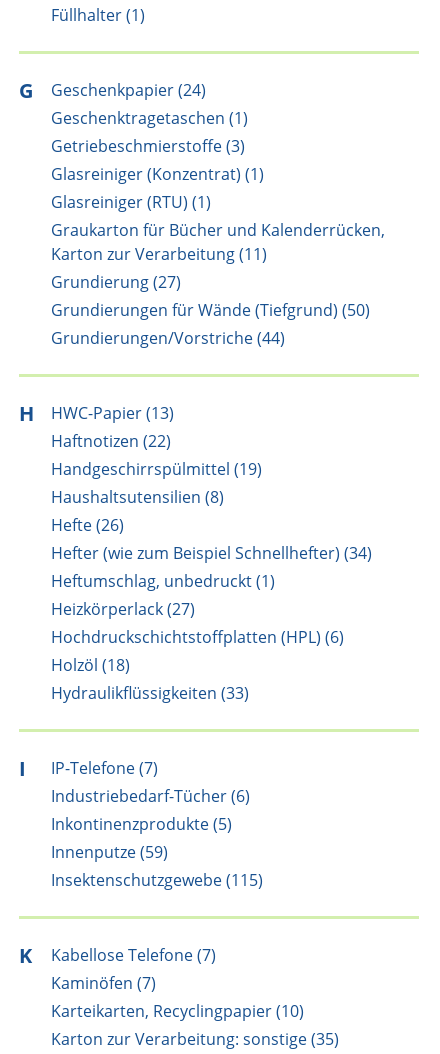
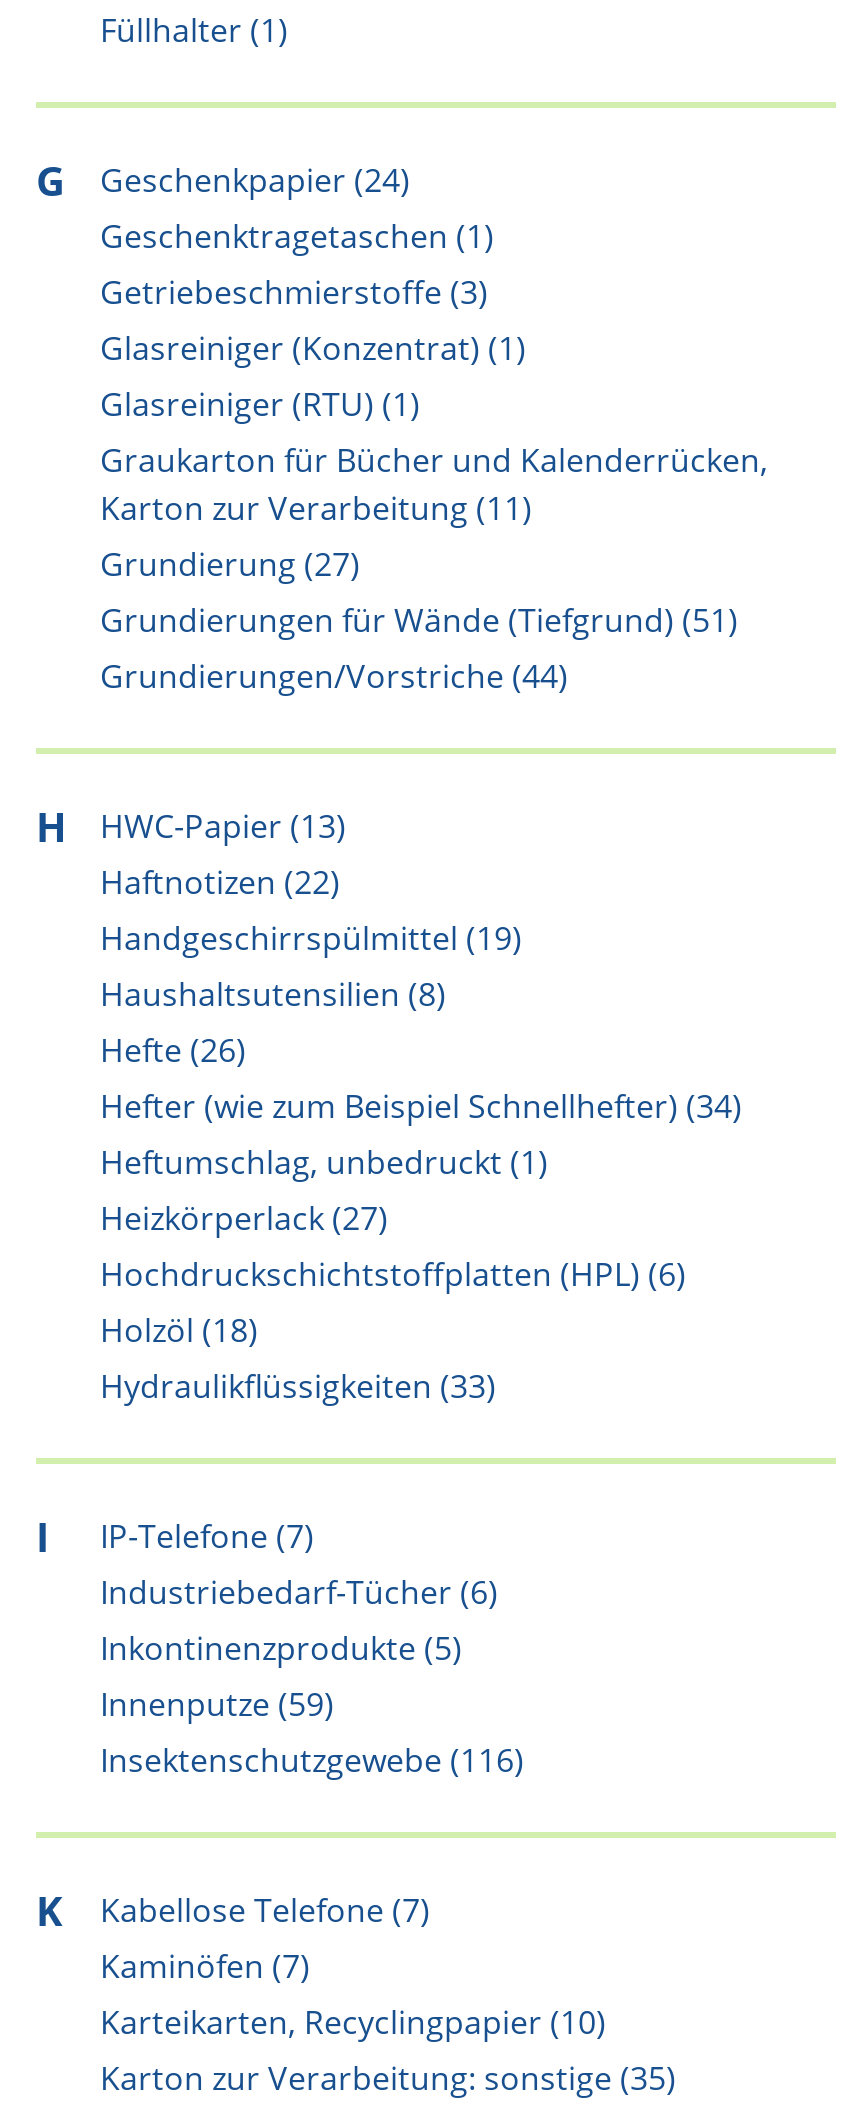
[51,299,370,321] Grundierungen für Wände (Tiefgrund) (50) -> [100,598,738,642] Grundierungen für Wände (Tiefgrund) (51)
[51,869,263,891] Insektenschutzgewebe (115) -> [100,1738,524,1782] Insektenschutzgewebe (116)

